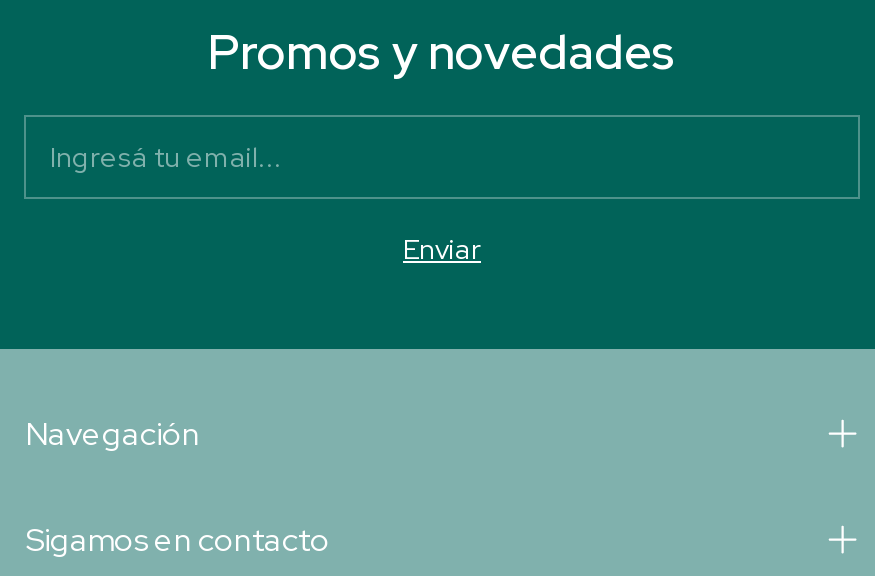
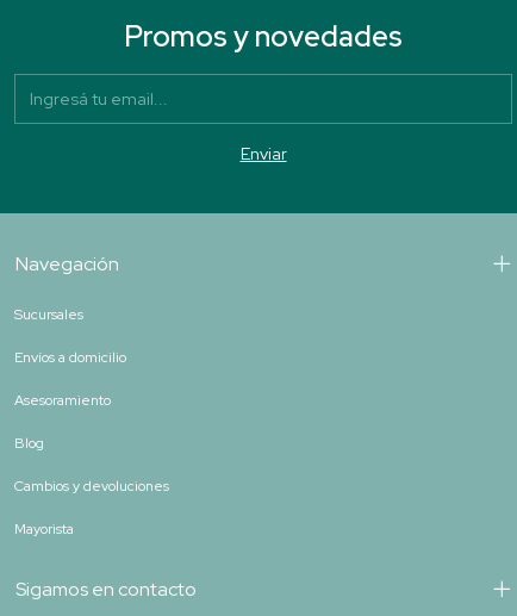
none -> [14,305,169,538] Sucursales | Envíos a domicilio | Asesoramiento | Blog | Cambios y devoluciones | Mayorista

